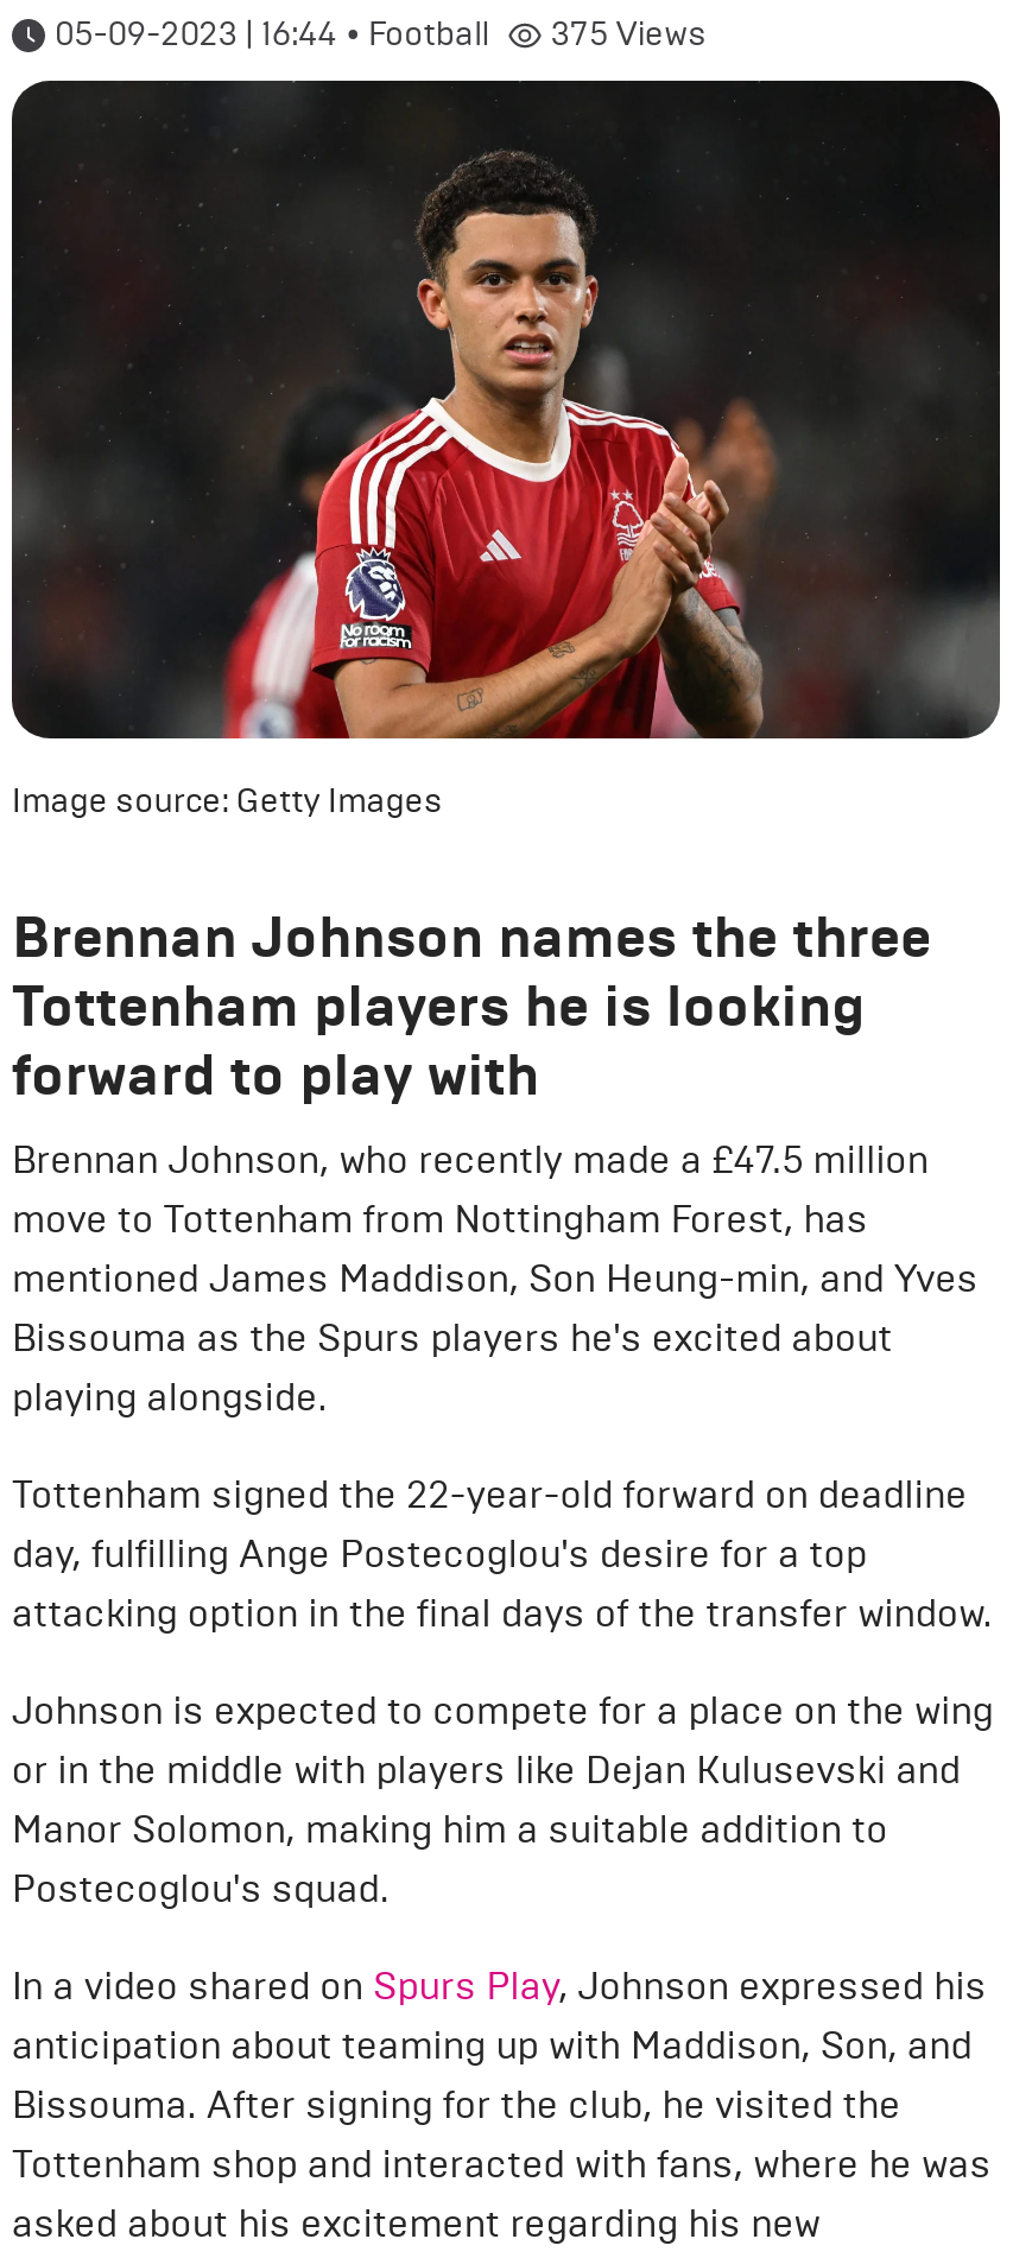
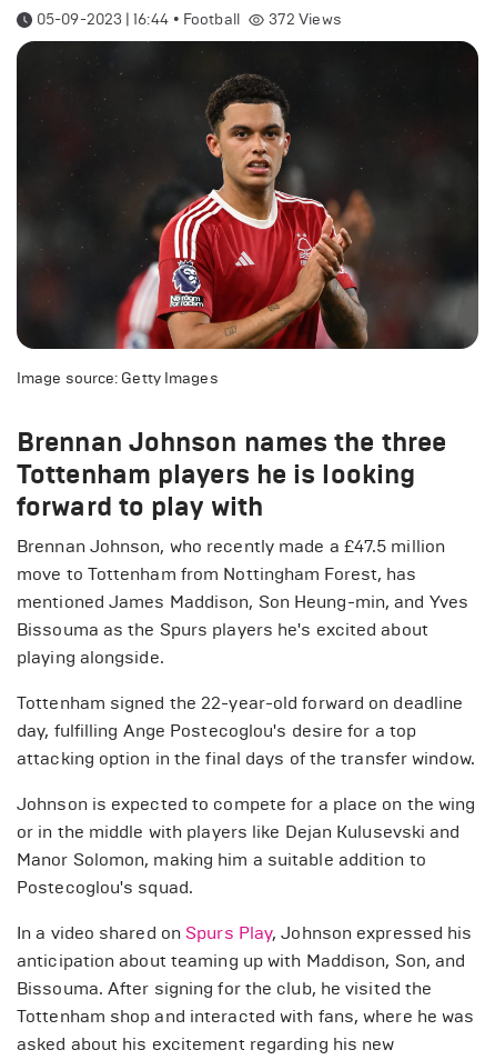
[551,14,707,55] 375 Views -> [268,10,342,29] 372 Views

